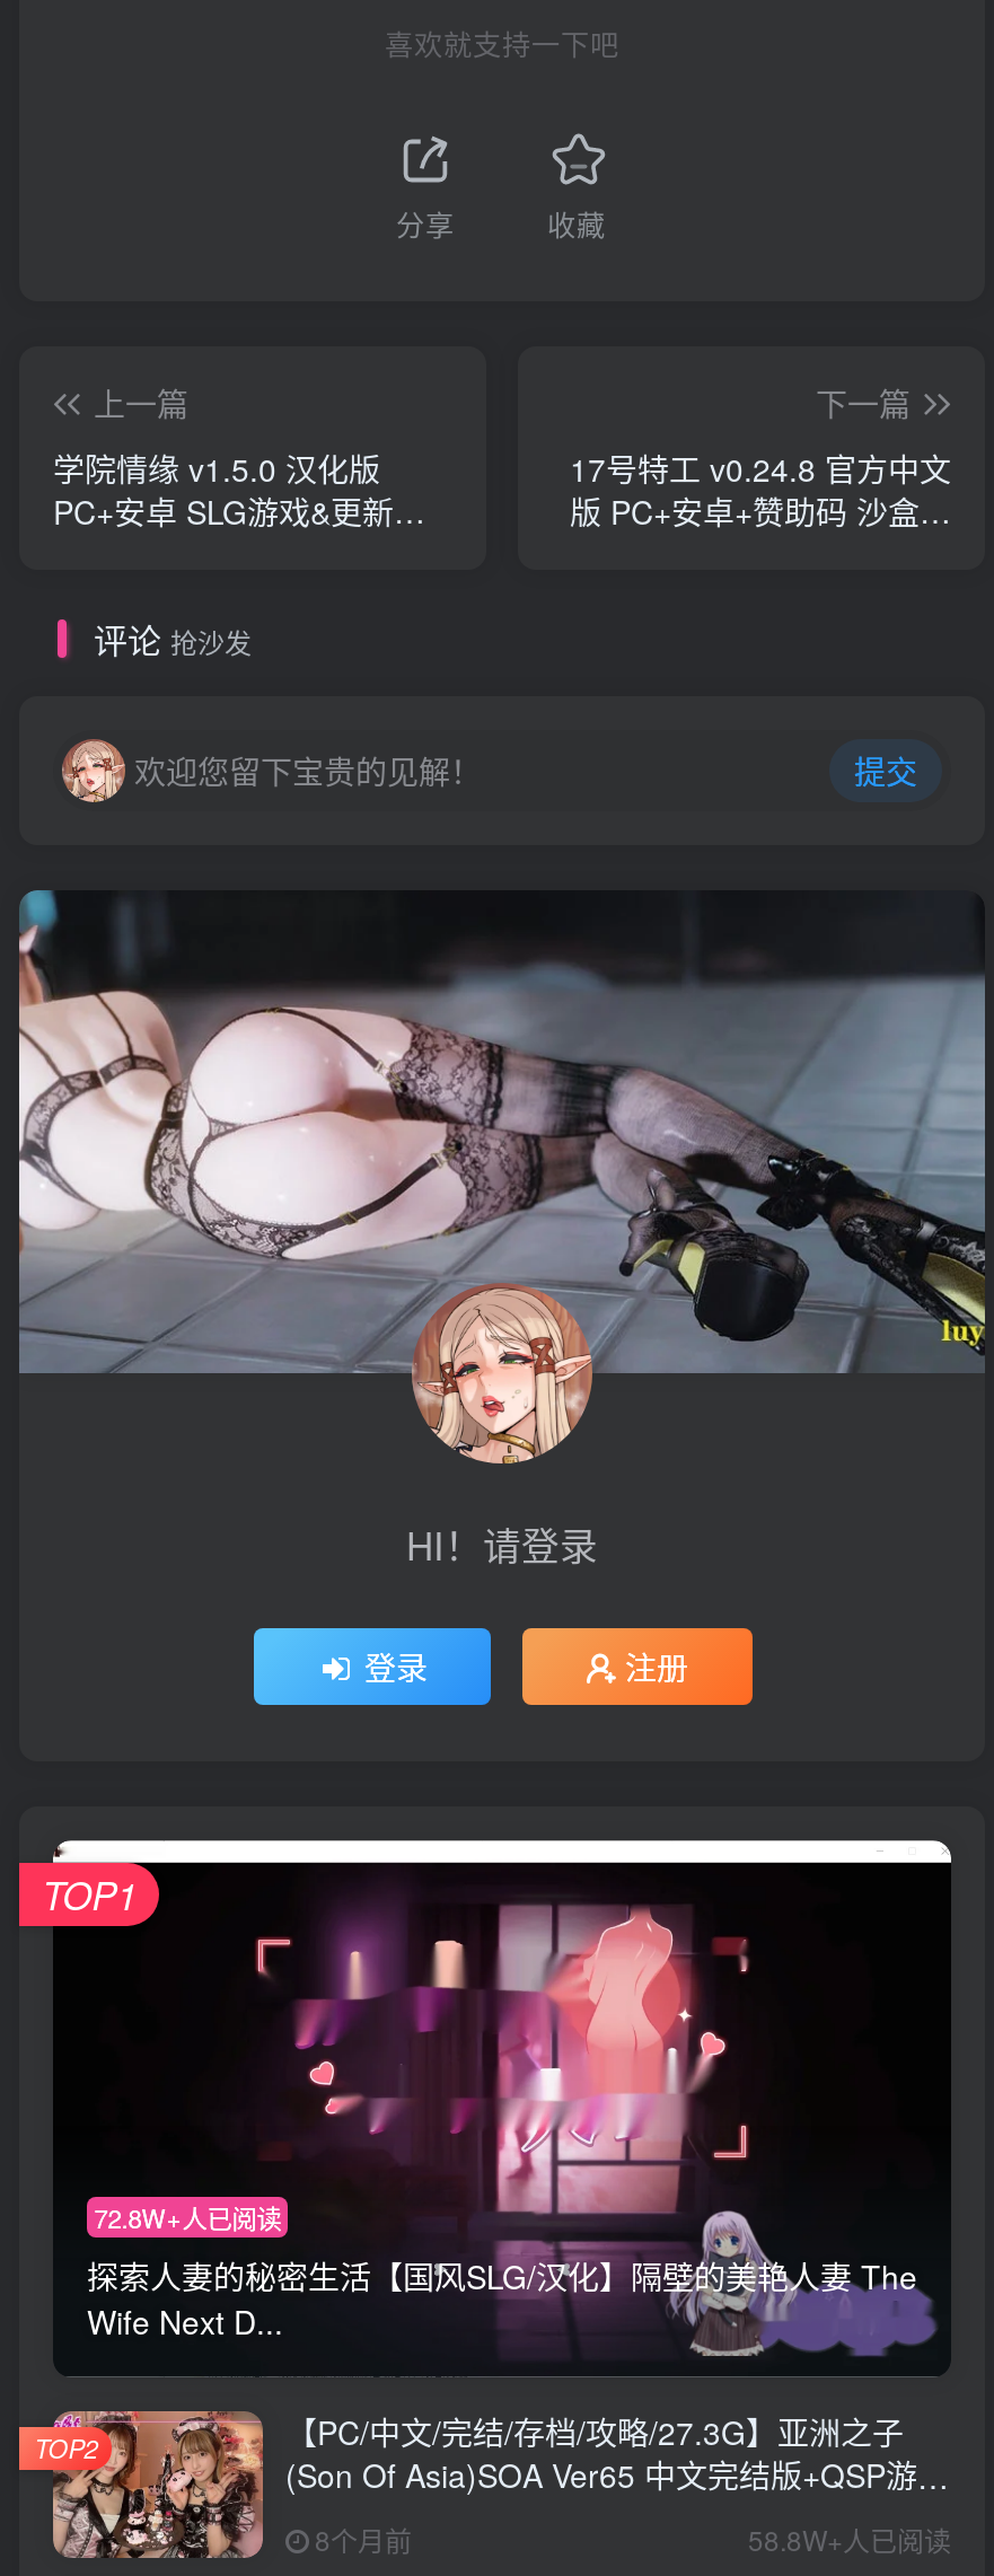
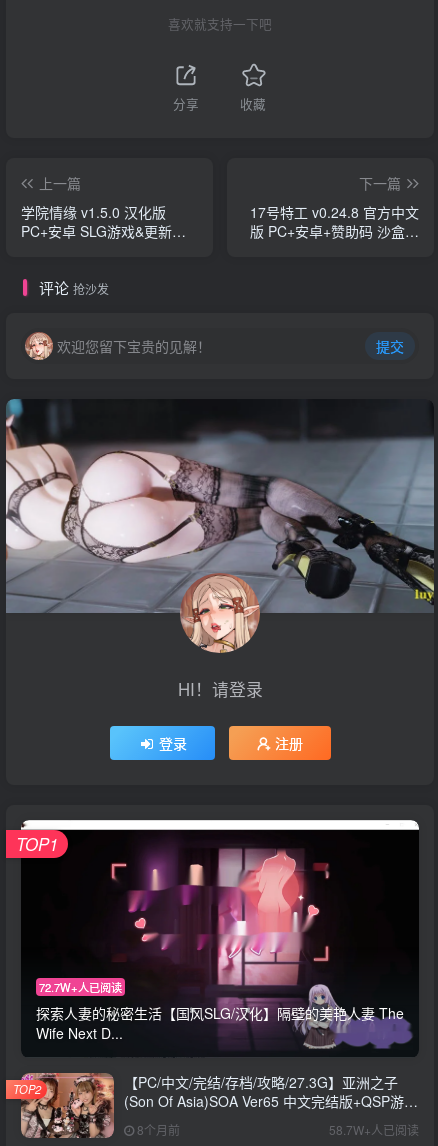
[94,2200,281,2236] 72.8W+人已阅读 -> [39,979,122,995] 72.7W+人已阅读
[748,2521,951,2559] 58.8W+人已阅读 -> [329,1121,419,1138] 58.7W+人已阅读

